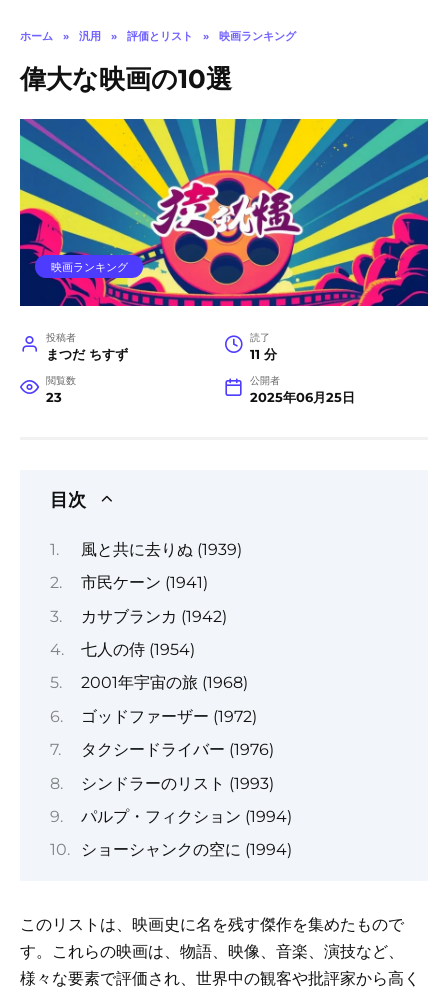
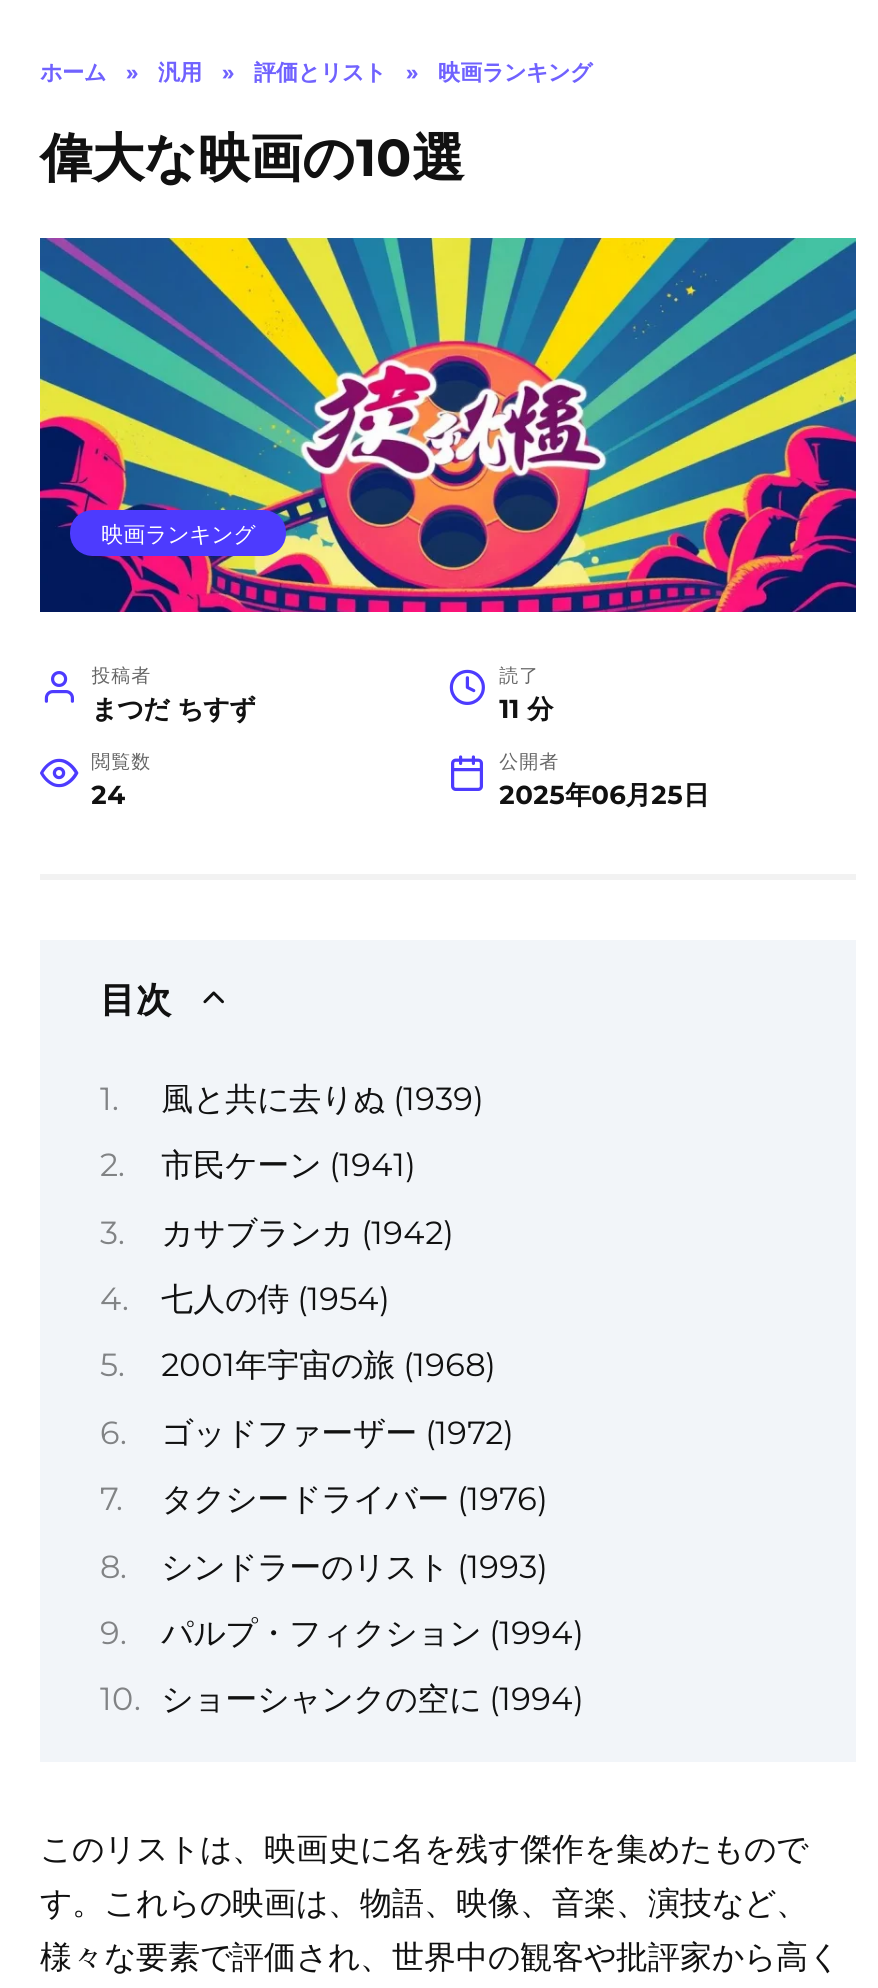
[46,390,62,405] 23 -> [91,781,125,811] 24

